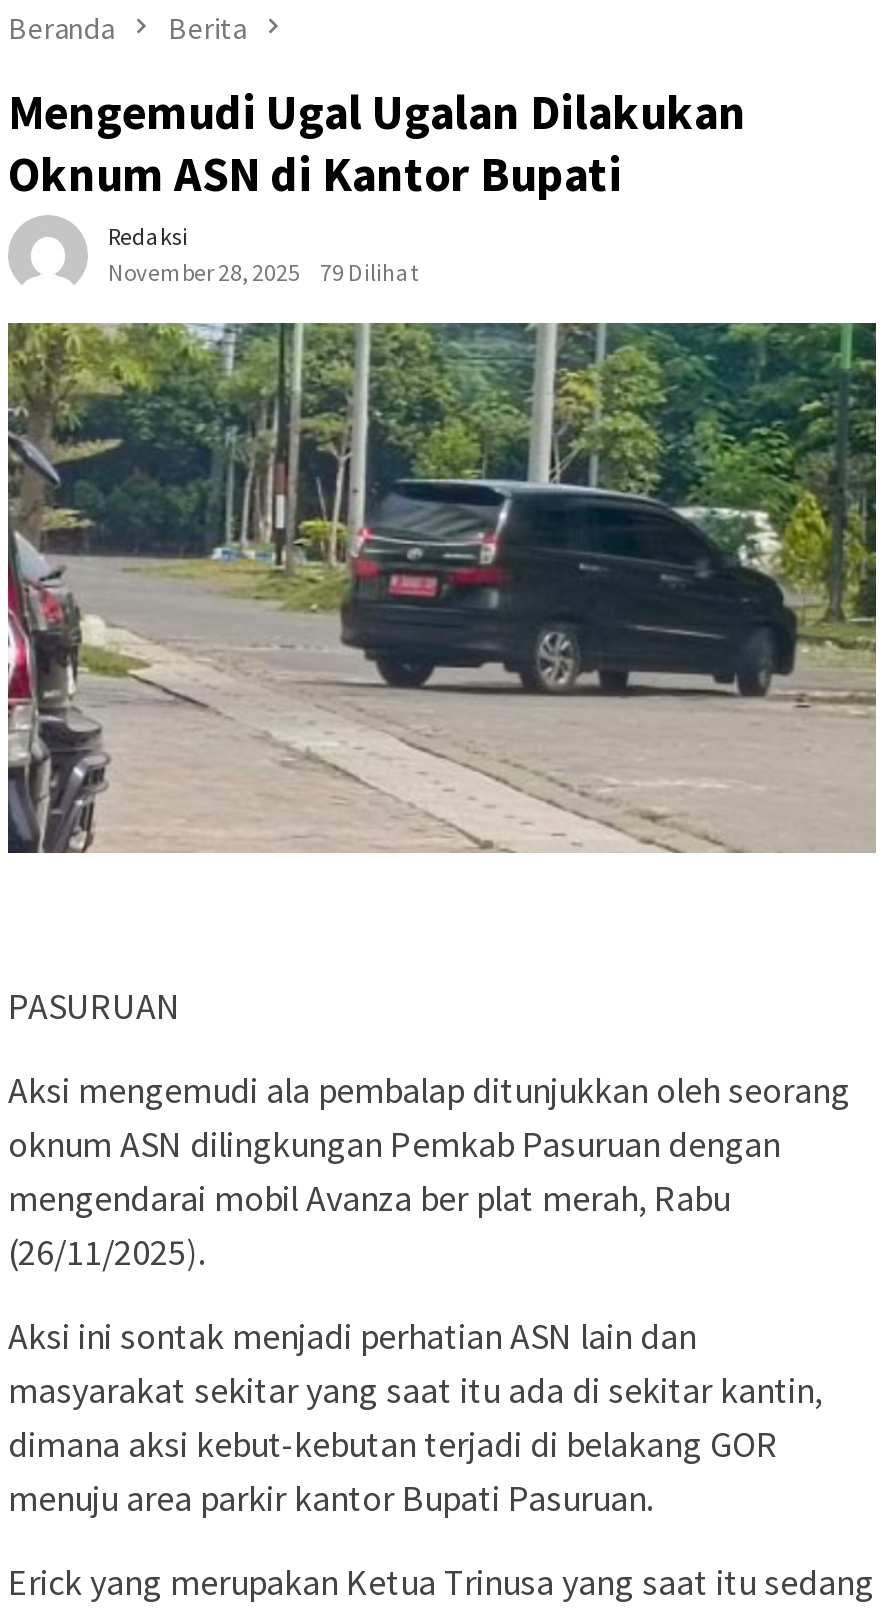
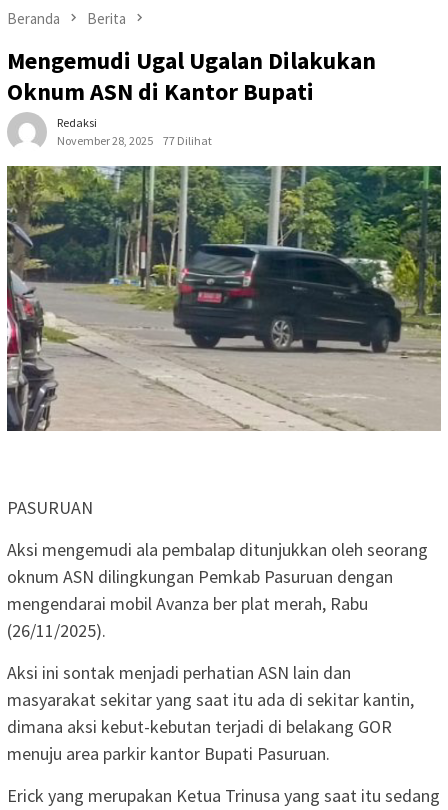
[108,258,418,288] November 28, 2025 79 Dilihat -> [57,133,212,148] November 28, 2025 77 Dilihat

